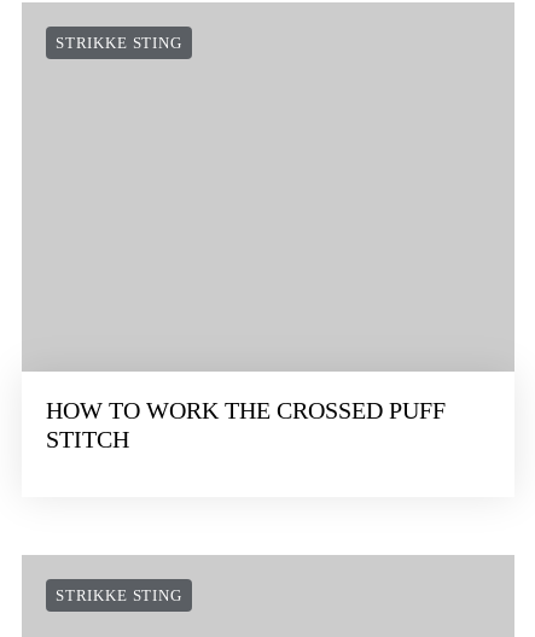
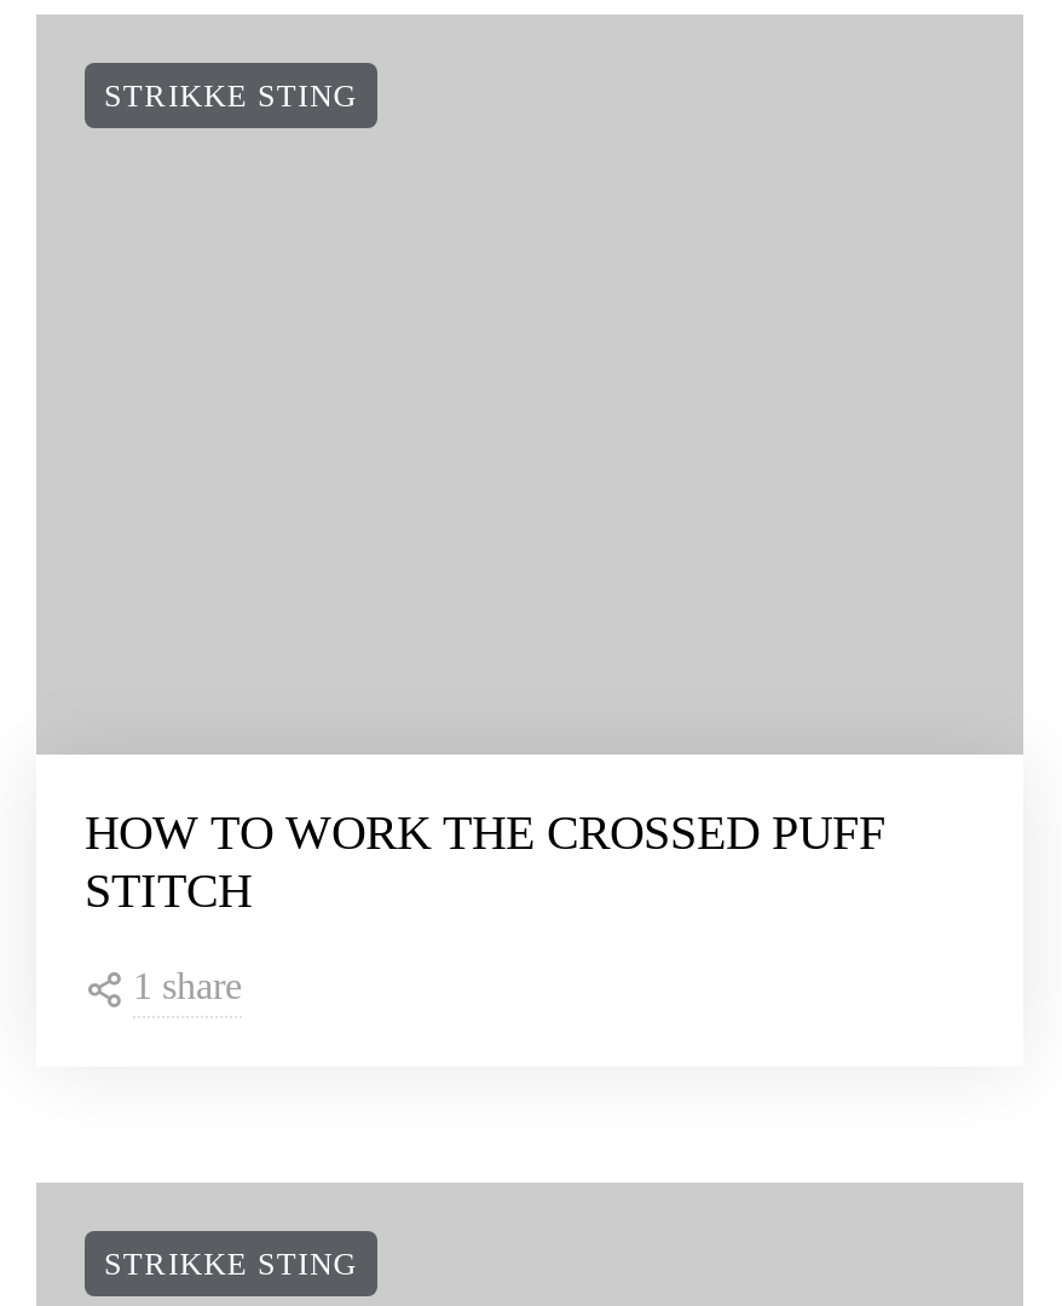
none -> [133,965,242,1006] 1 share

